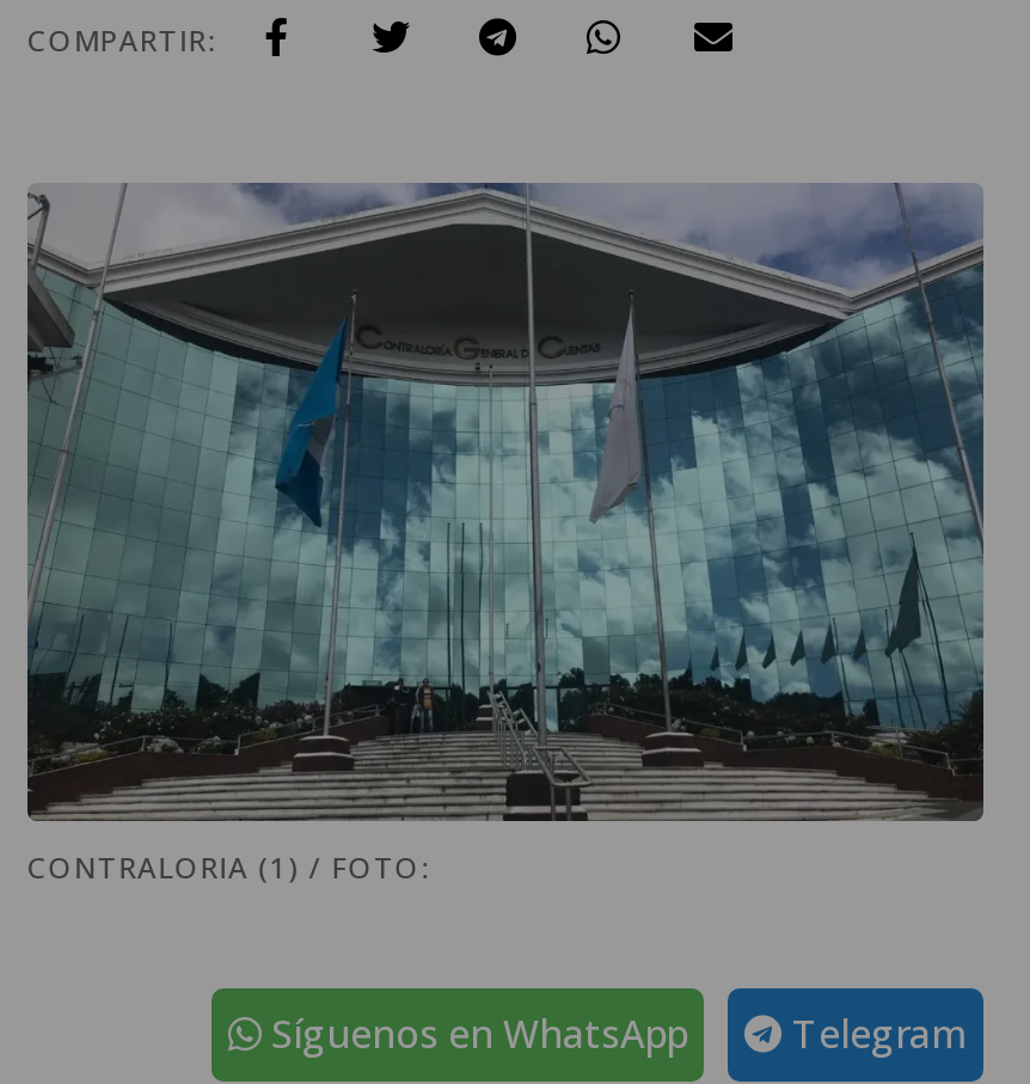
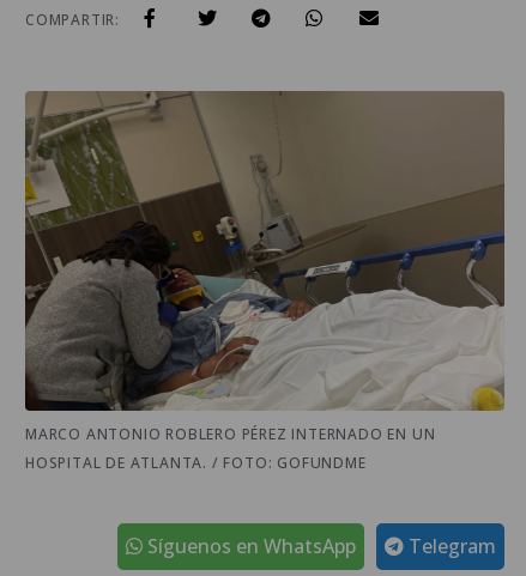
[25,183,986,888] [image] | CONTRALORIA (1) / FOTO: -> [24,90,506,473] [image] | MARCO ANTONIO ROBLERO PÉREZ INTERNADO EN UN | HOSPITAL DE ATLANTA. / FOTO: GOFUNDME

